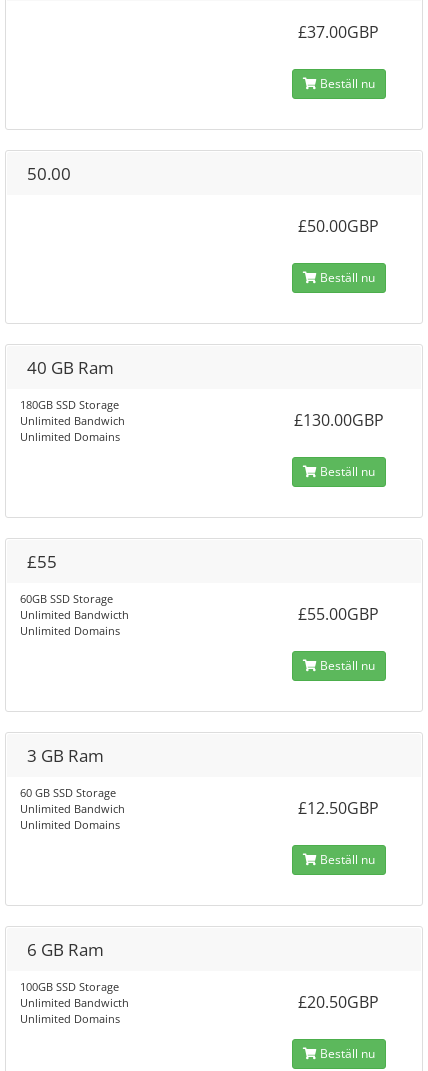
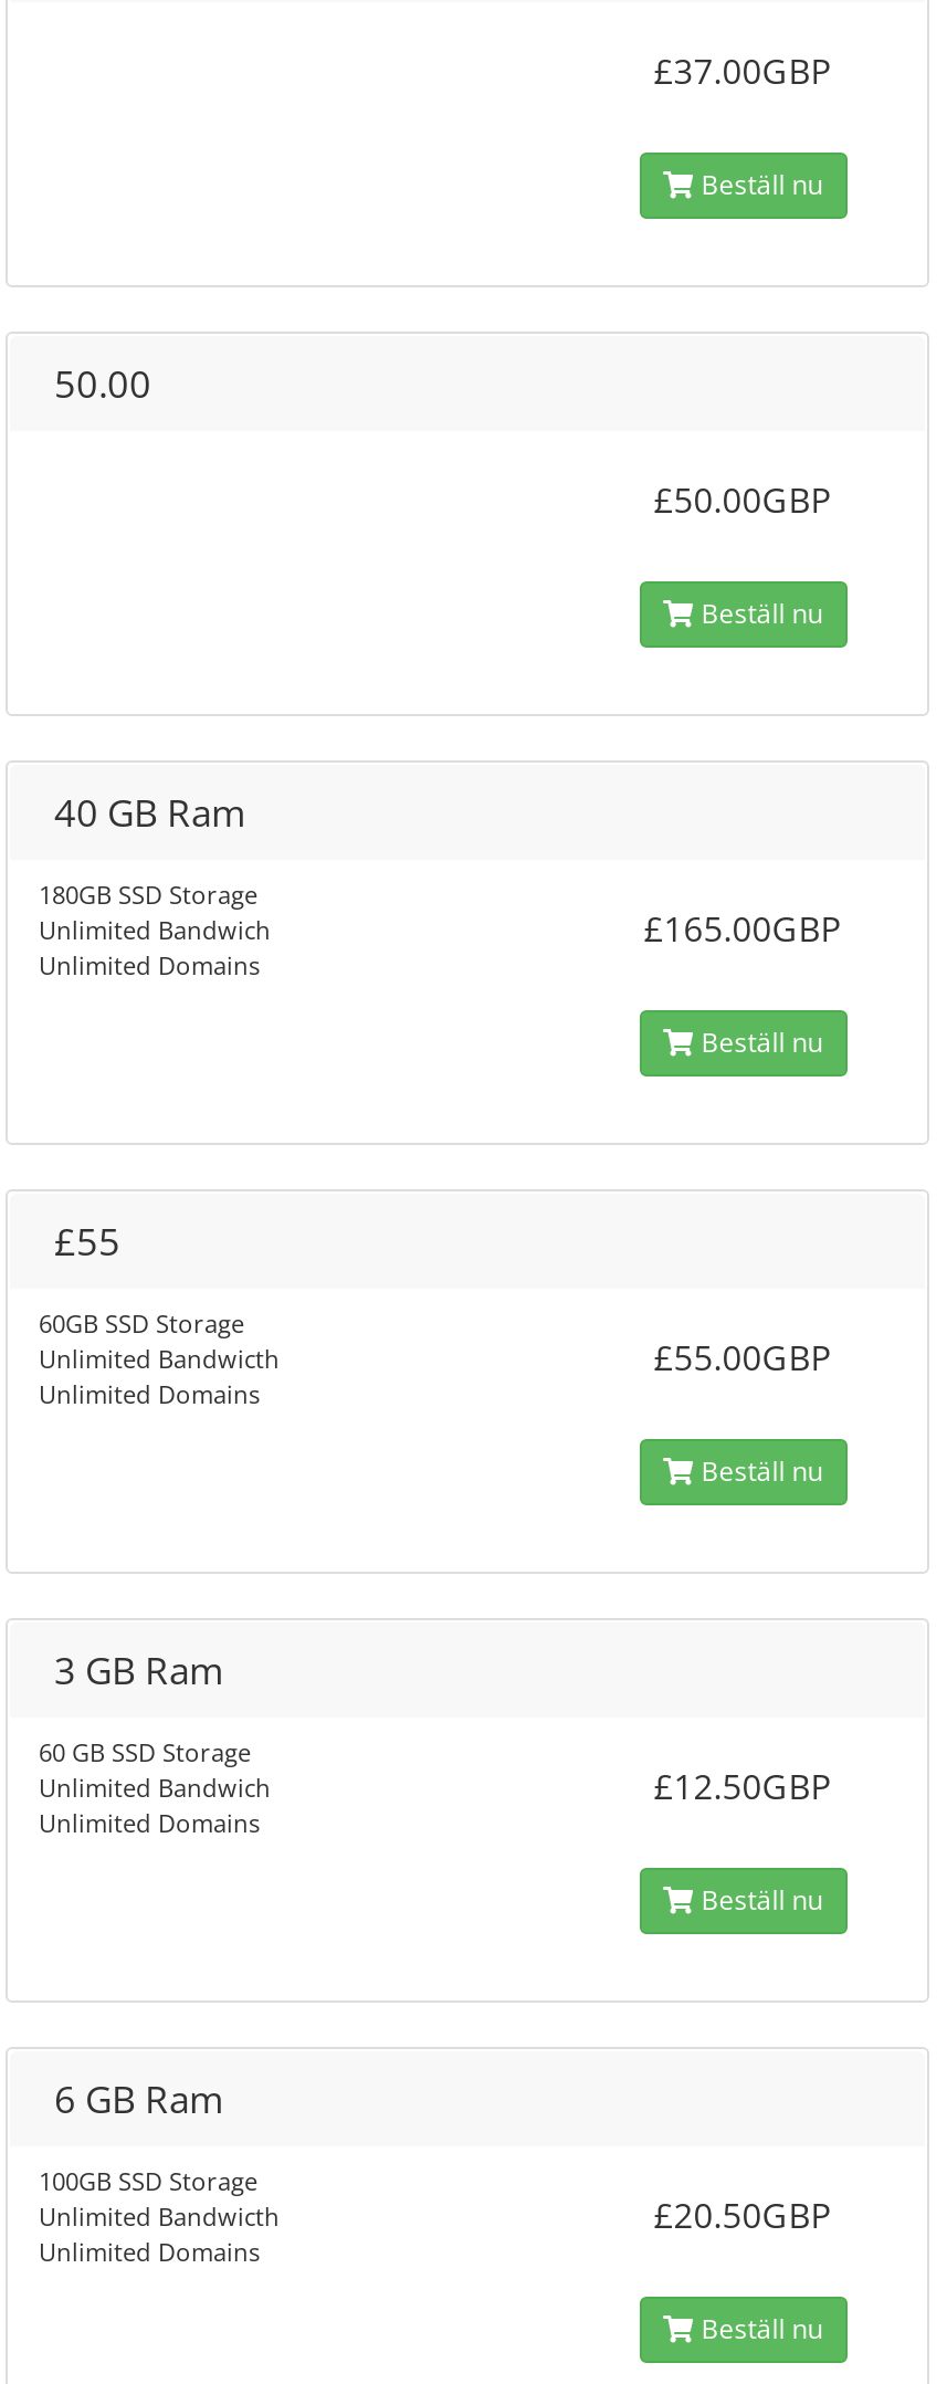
[294,409,384,431] £130.00GBP -> [644,904,843,953] £165.00GBP

